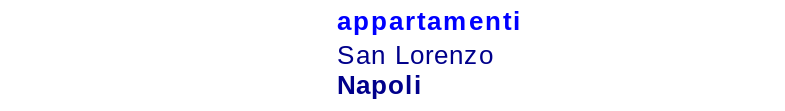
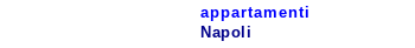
[337,39,494,69] San Lorenzo -> none

